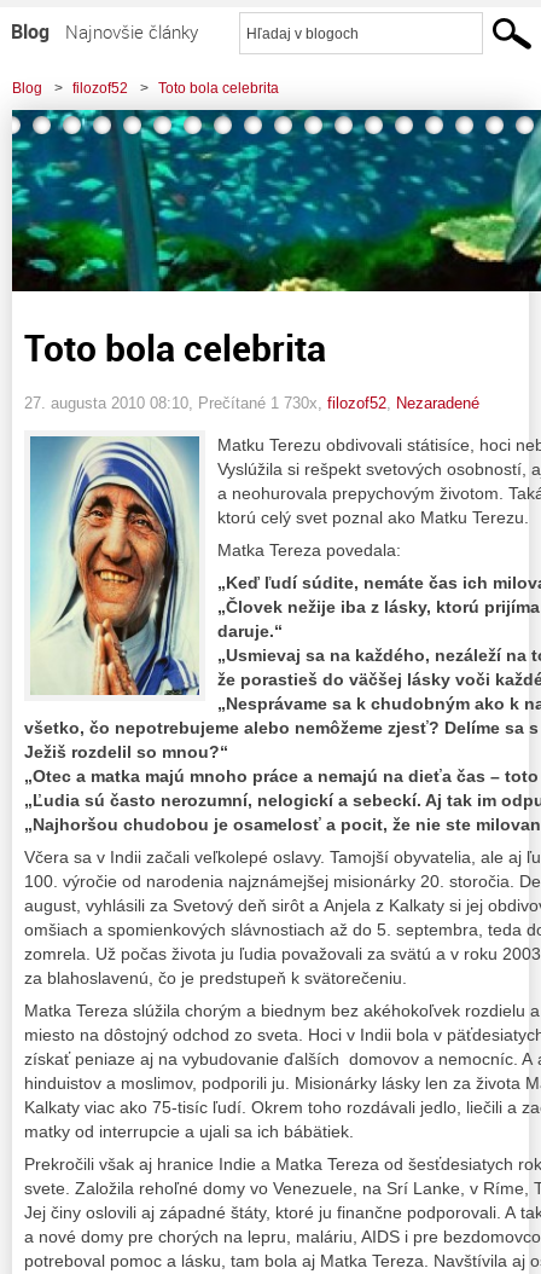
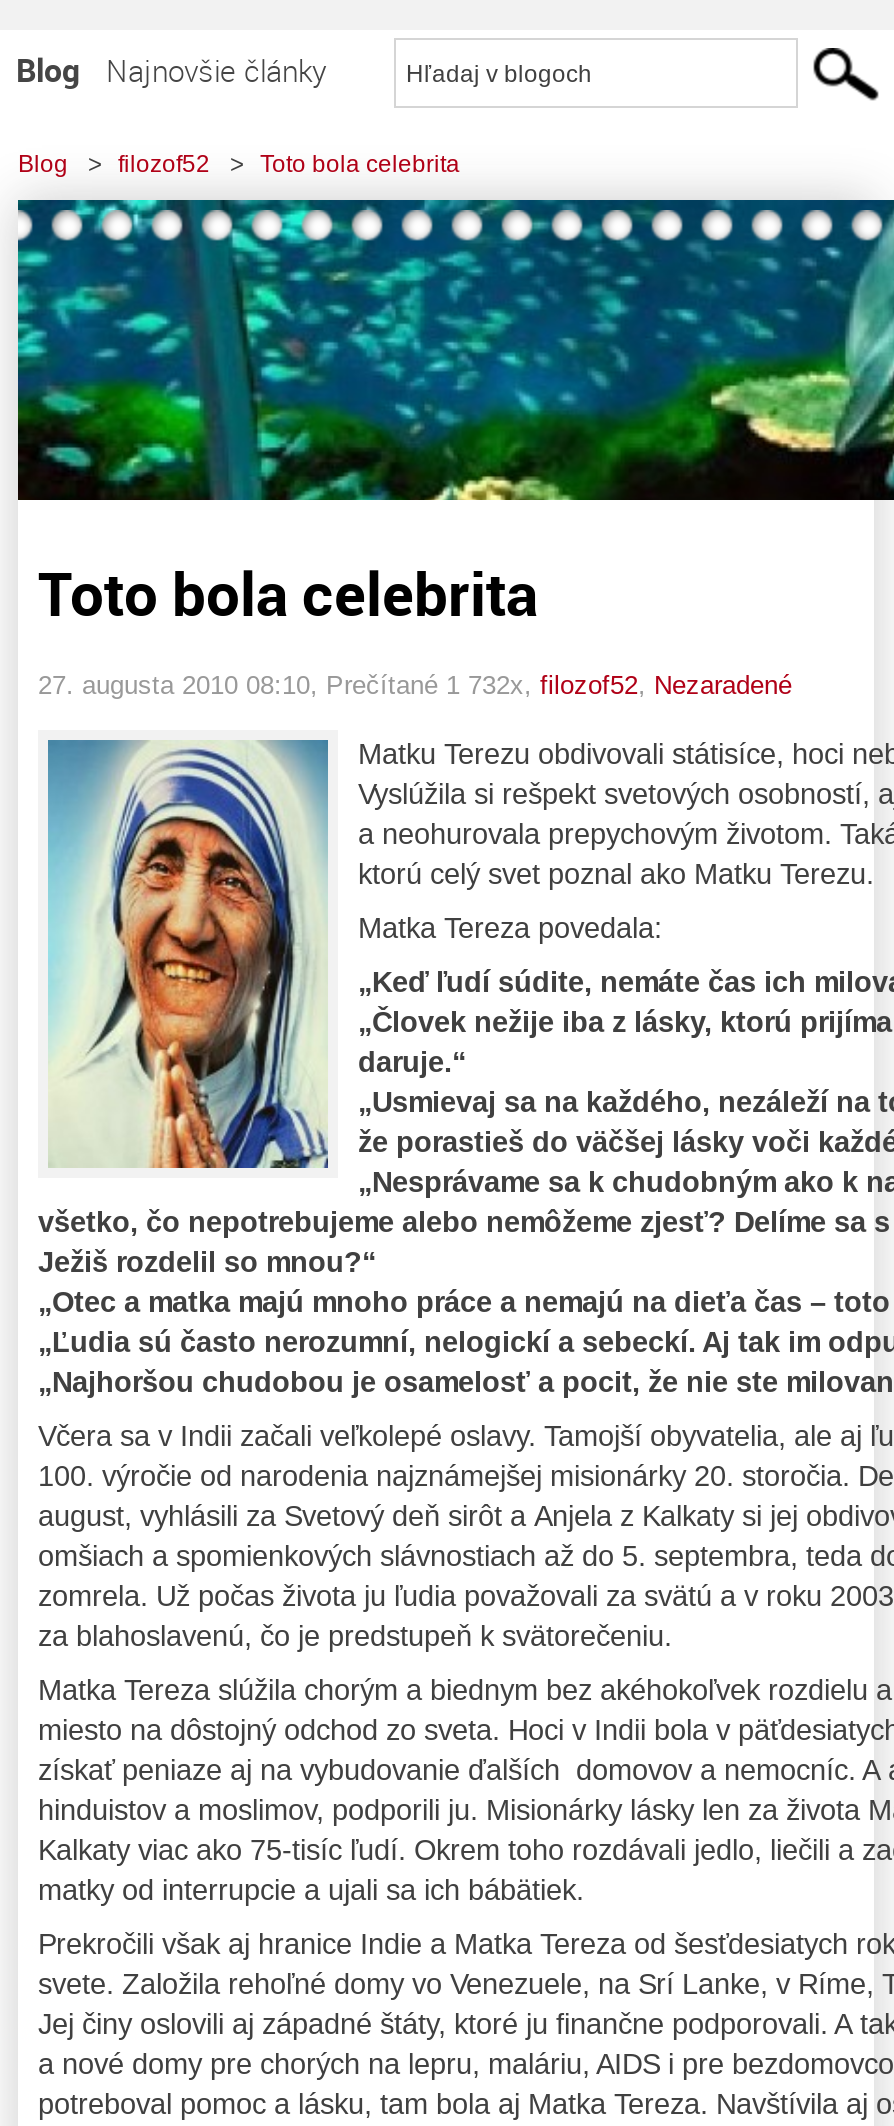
[24,393,479,412] 27. augusta 2010 08:10, Prečítané 1 730x, filozof52, Nezaradené -> [38,669,792,699] 27. augusta 2010 08:10, Prečítané 1 732x, filozof52, Nezaradené

